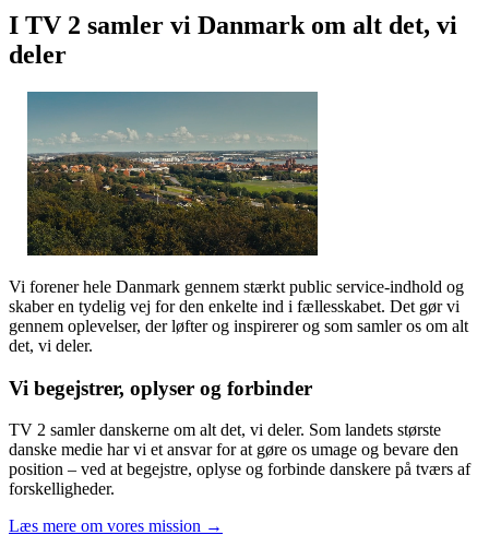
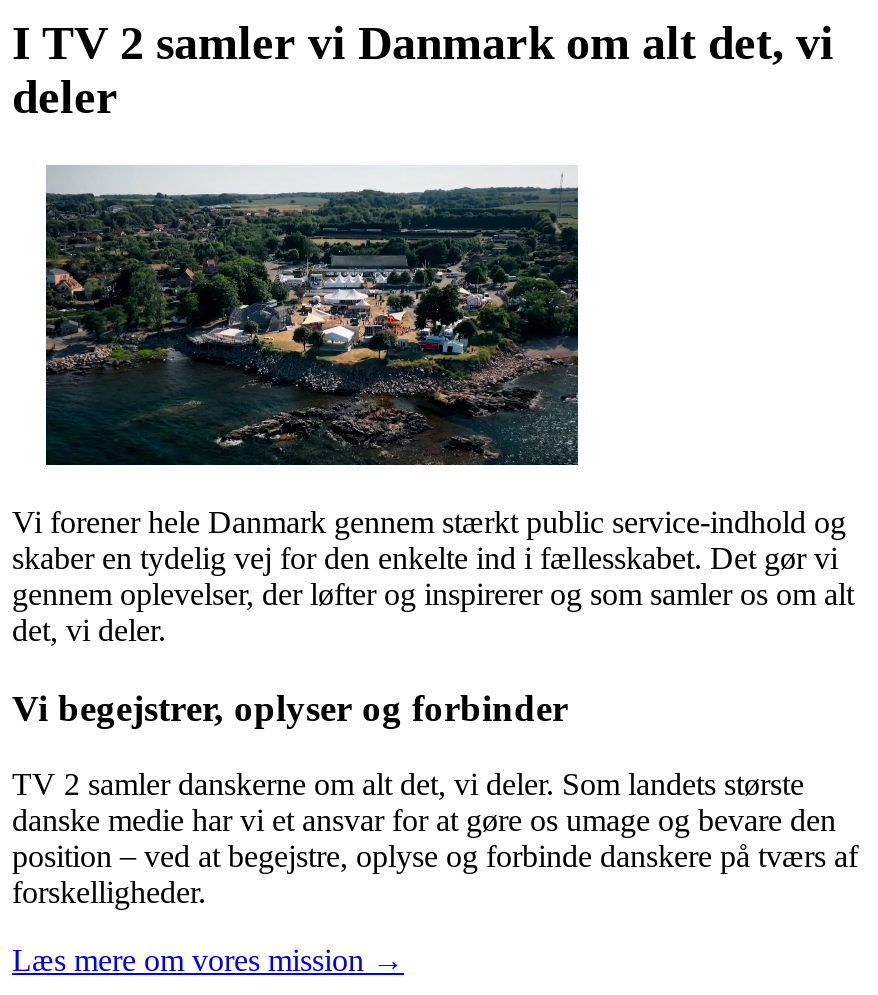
[26,91,318,257] [image] -> [44,167,578,465] [image]

